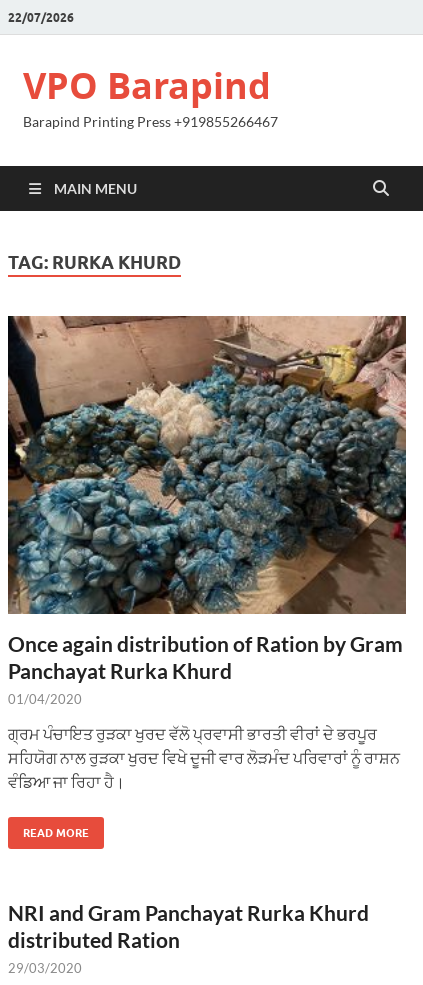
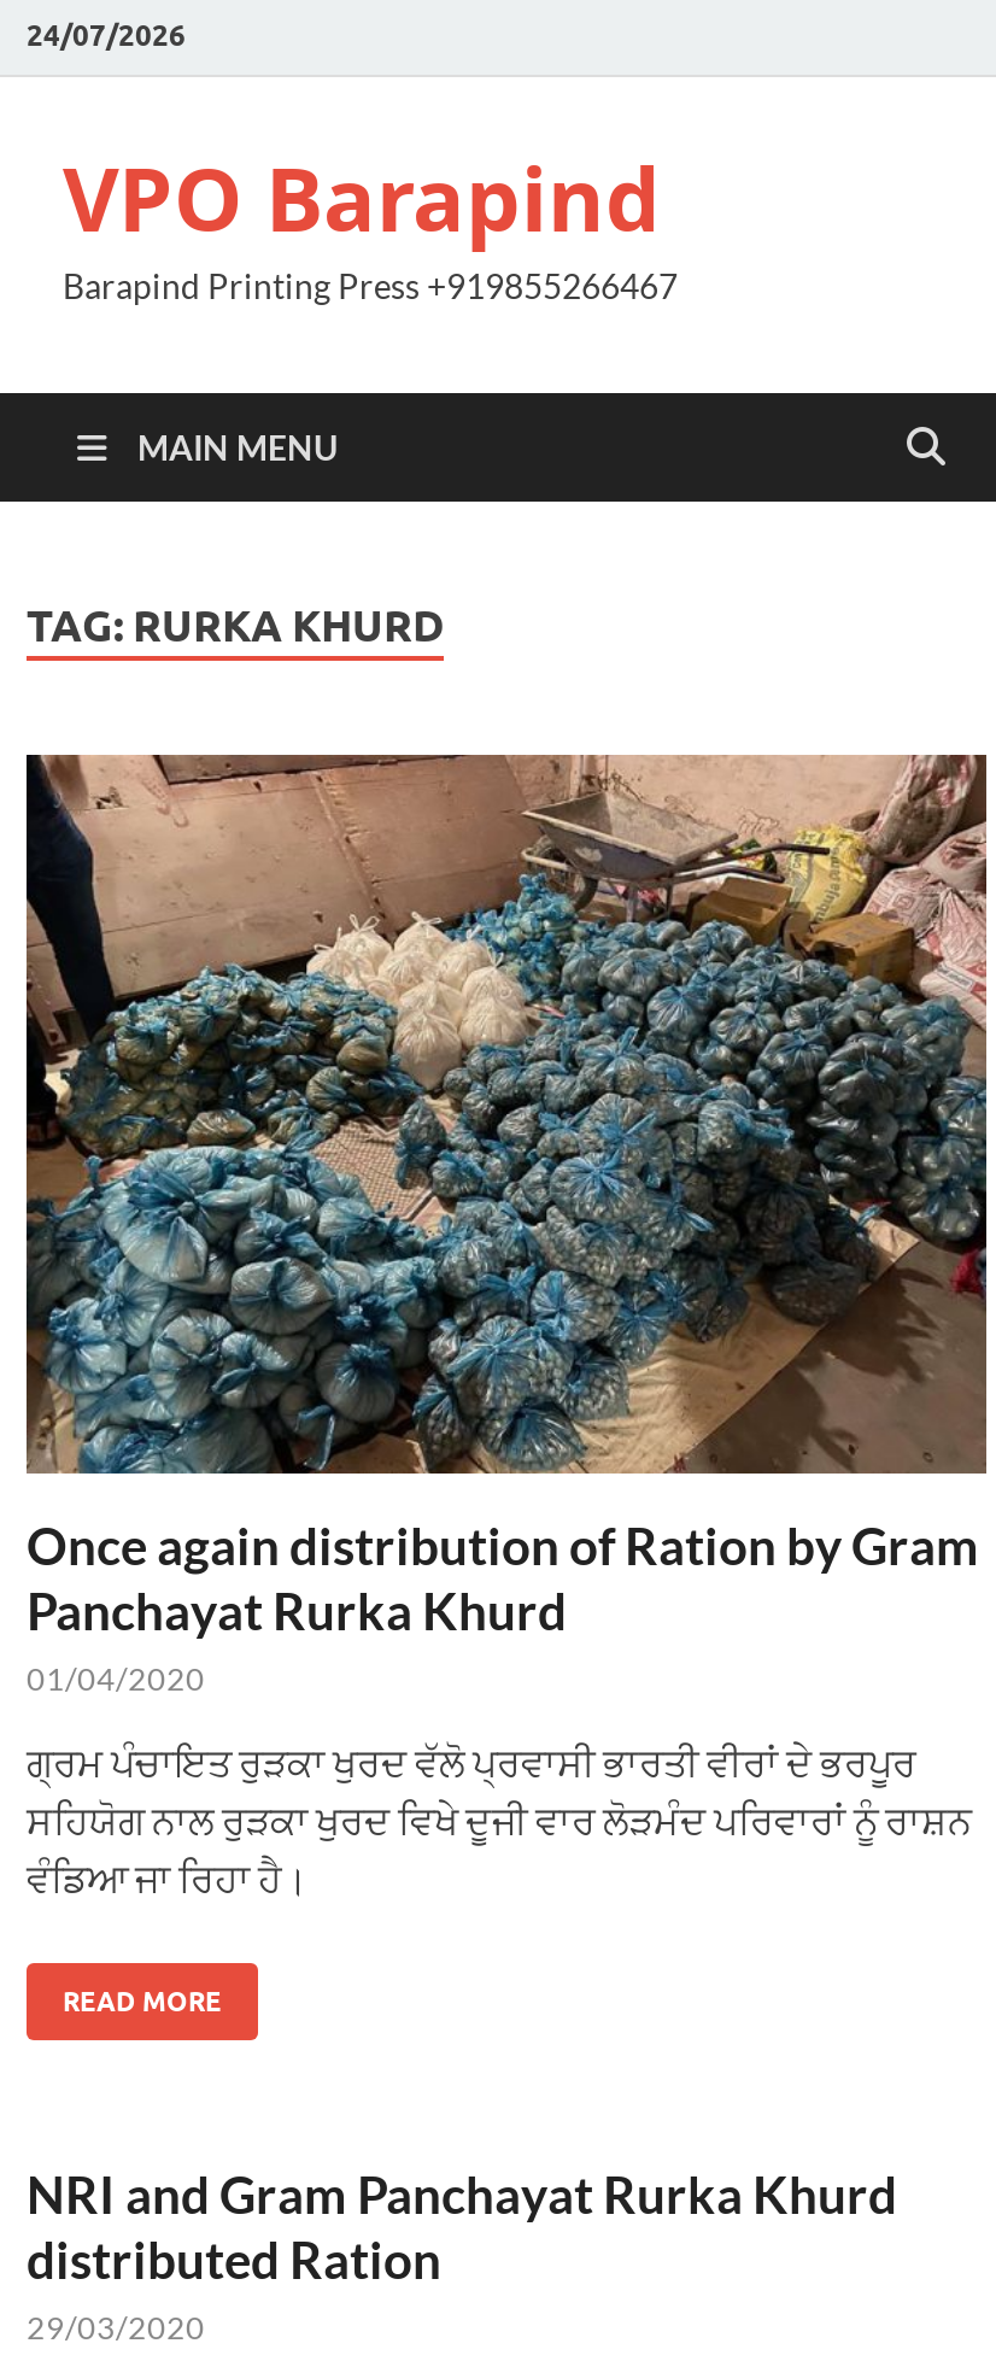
[8,9,74,24] 22/07/2026 -> [27,16,186,52] 24/07/2026

